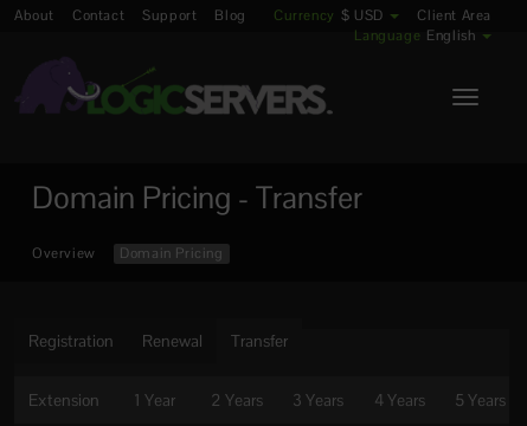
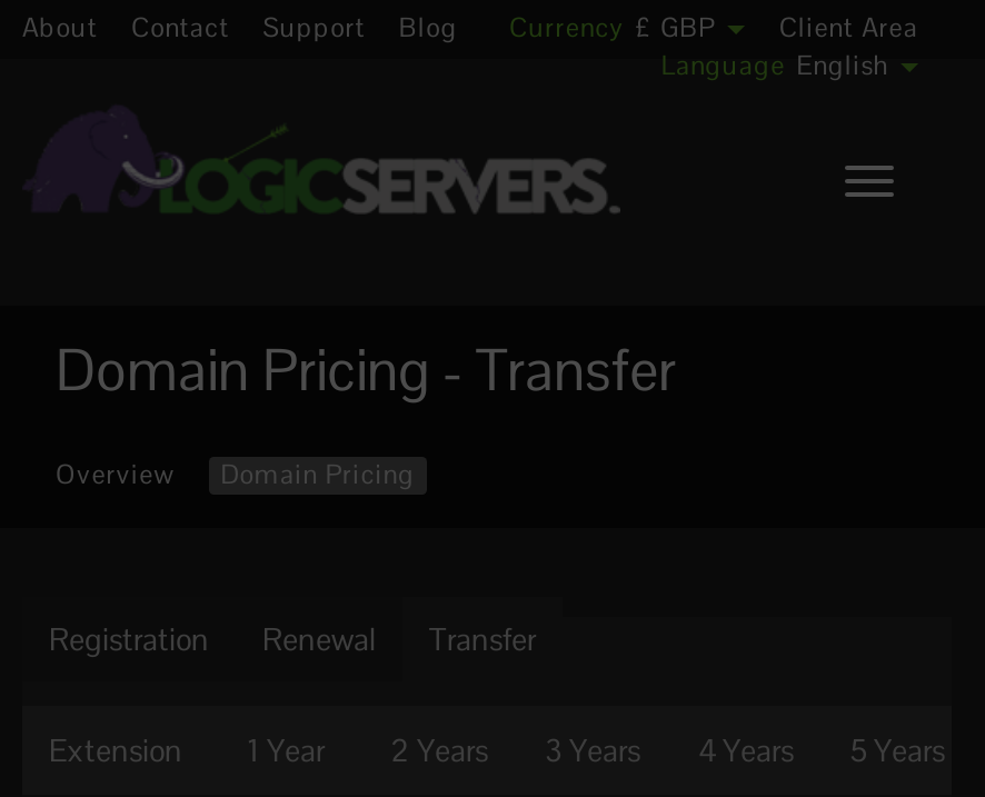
[274,6,388,25] Currency $ USD -> [509,10,724,46] Currency £ GBP

